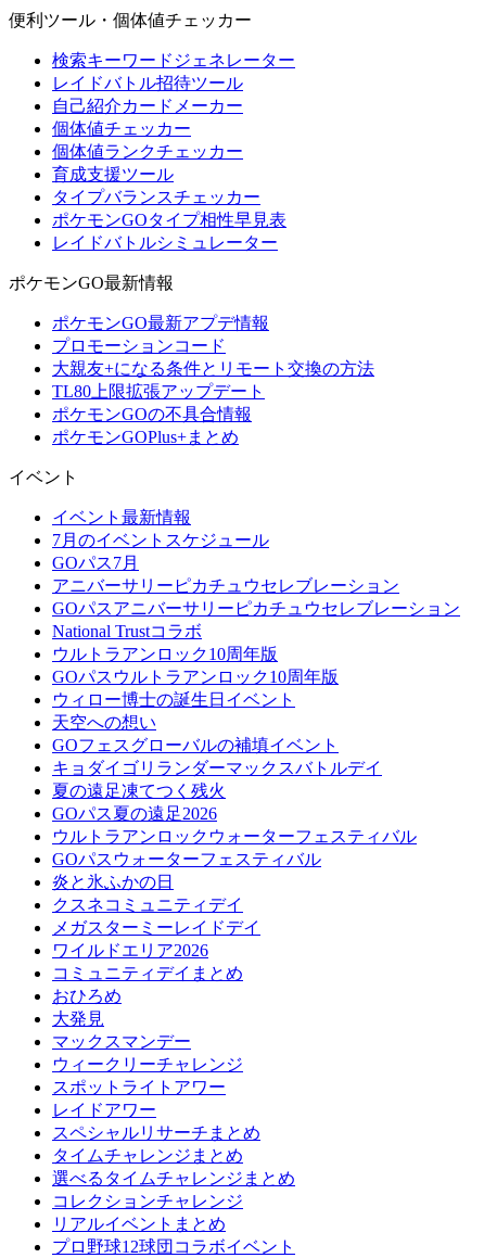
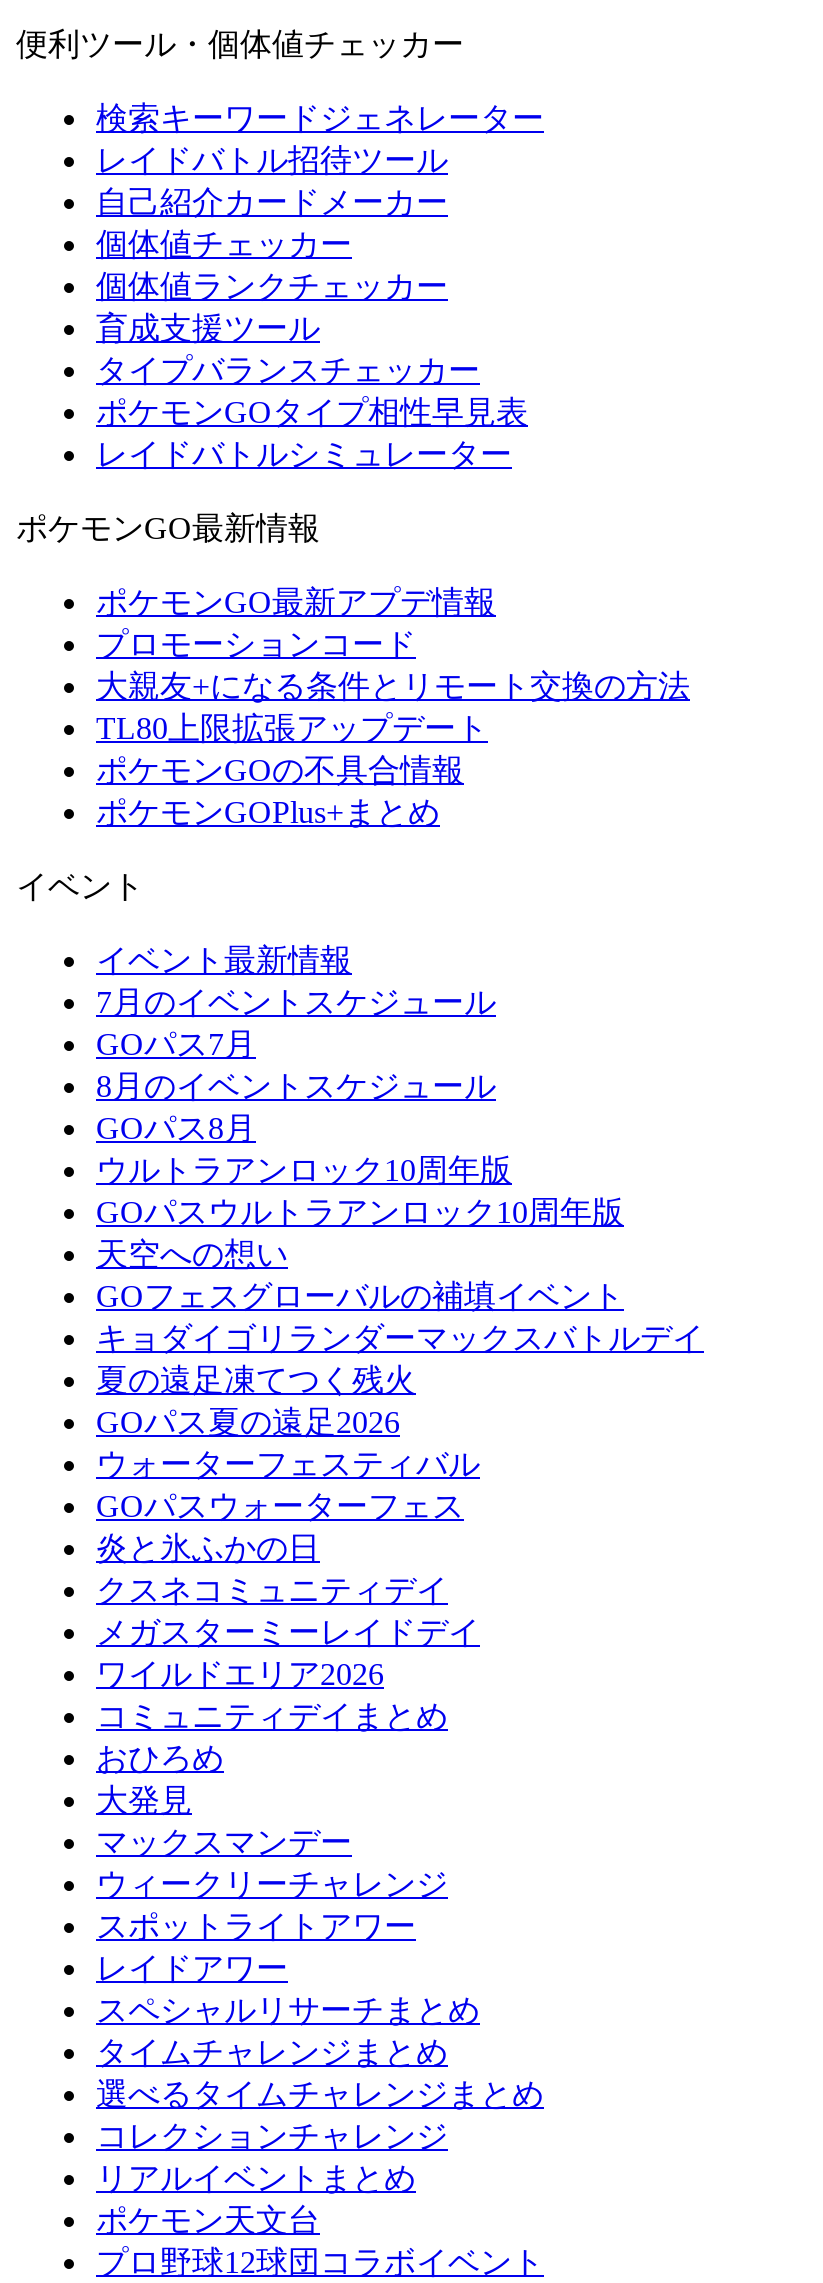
[52,576,460,640] アニバーサリーピカチュウセレブレーション | GOパスアニバーサリーピカチュウセレブレーション | National Trustコラボ -> [96,1069,496,1145] 8月のイベントスケジュール | GOパス8月
[52,690,295,709] ウィロー博士の誕生日イベント -> none
moved [52,736,382,823] -> [96,1279,704,1439]: GOフェスグローバルの補填イベント | キョダイゴリランダーマックスバトルデイ | 夏の遠足凍てつく残火 | GOパス夏の遠足2026
[52,827,417,868] ウルトラアンロックウォーターフェスティバル | GOパスウォーターフェスティバル -> [96,1447,480,1523] ウォーターフェスティバル | GOパスウォーターフェス
moved [52,873,295,1233] -> [96,1531,544,2195]: 炎と氷ふかの日 | クスネコミュニティデイ | メガスターミーレイドデイ | ... | コレクションチャレンジ | リアルイベントまとめ
none -> [96,2203,320,2237] ポケモン天文台

